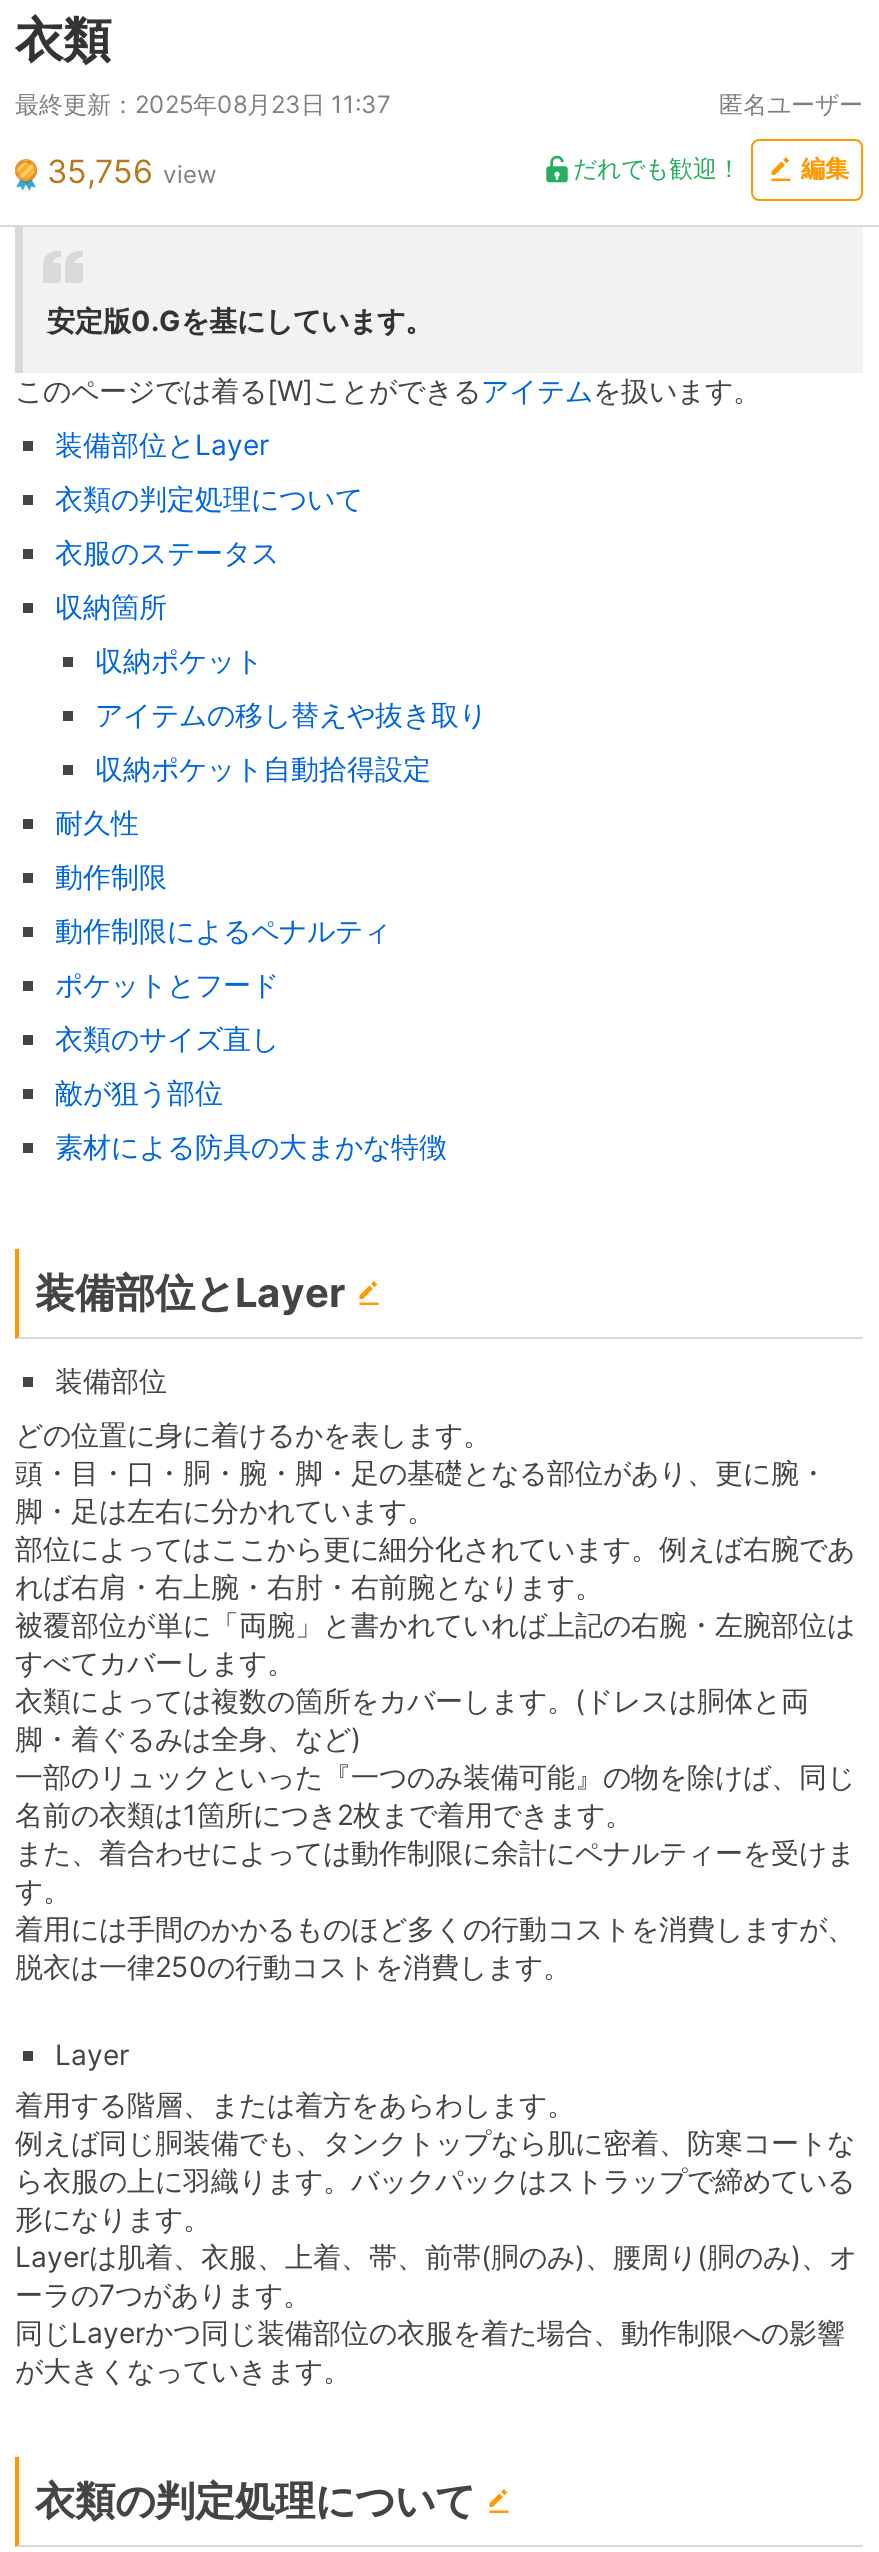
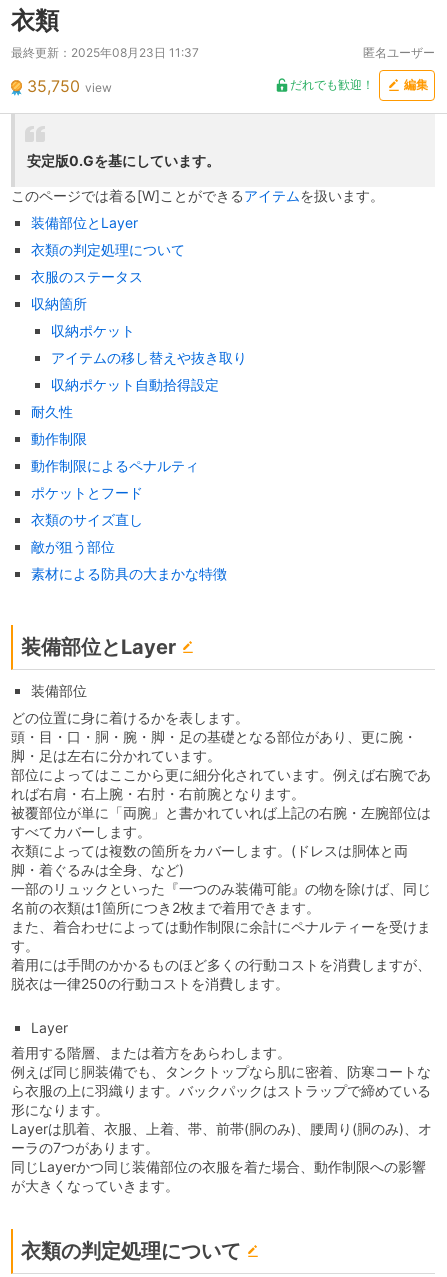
[47,150,217,190] 35,756 view -> [27,75,112,95] 35,750 view

